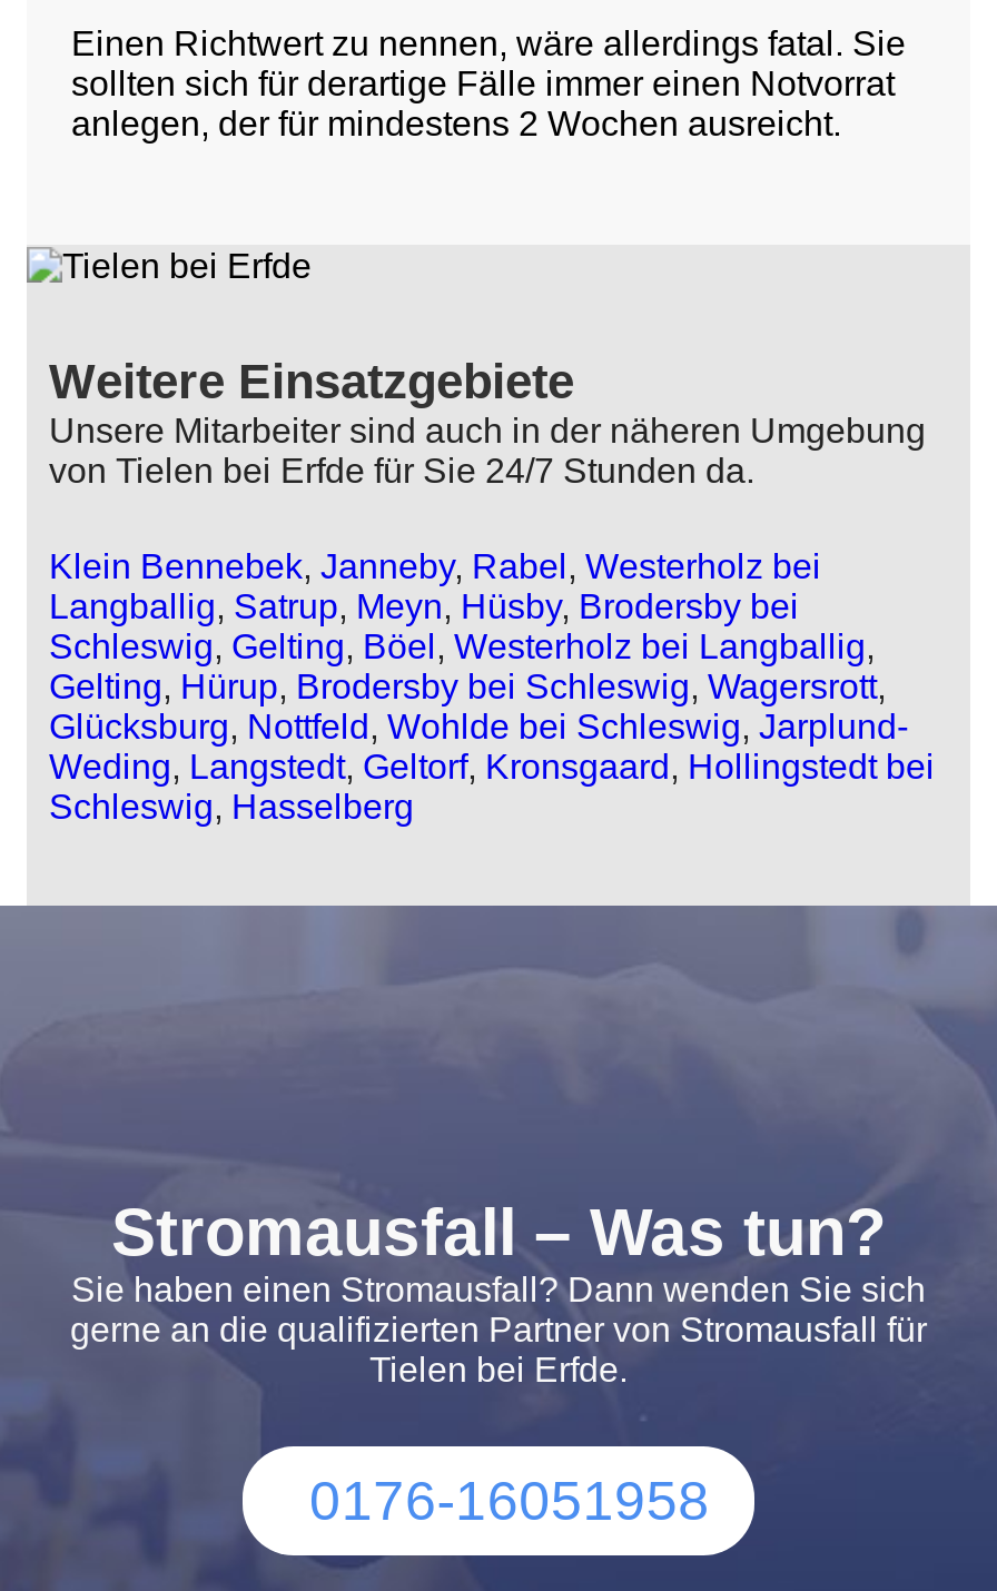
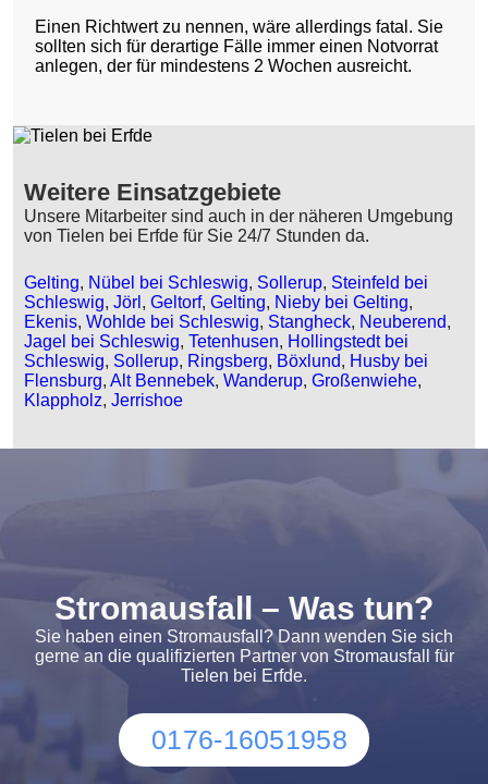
[49,547,935,825] Klein Bennebek, Janneby, Rabel, Westerholz bei | Langballig, Satrup, Meyn, Hüsby, Brodersby bei | Schleswig, Gelting, Böel, Westerholz bei Langballig, | Gelting, Hürup, Brodersby bei Schleswig, Wagersrott, | Glücksburg, Nottfeld, Wohlde bei Schleswig, Jarplund- | Weding, Langstedt, Geltorf, Kronsgaard, Hollingstedt bei | Schleswig, Hasselberg -> [24,273,451,409] Gelting, Nübel bei Schleswig, Sollerup, Steinfeld bei | Schleswig, Jörl, Geltorf, Gelting, Nieby bei Gelting, | Ekenis, Wohlde bei Schleswig, Stangheck, Neuberend, | Jagel bei Schleswig, Tetenhusen, Hollingstedt bei | Schleswig, Sollerup, Ringsberg, Böxlund, Husby bei | Flensburg, Alt Bennebek,Wanderup, Großenwiehe, | Klappholz, Jerrishoe

